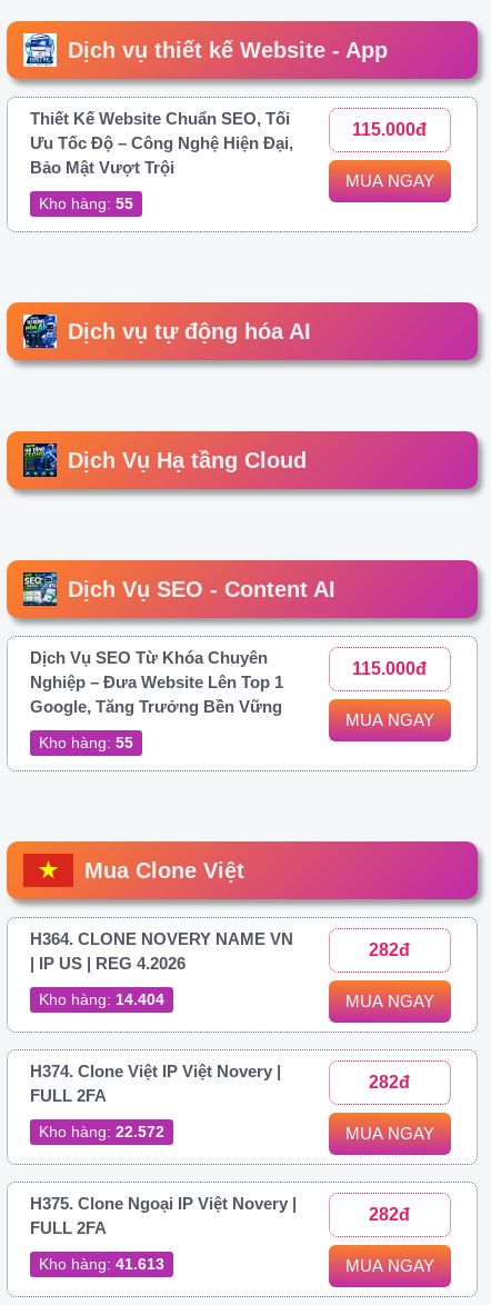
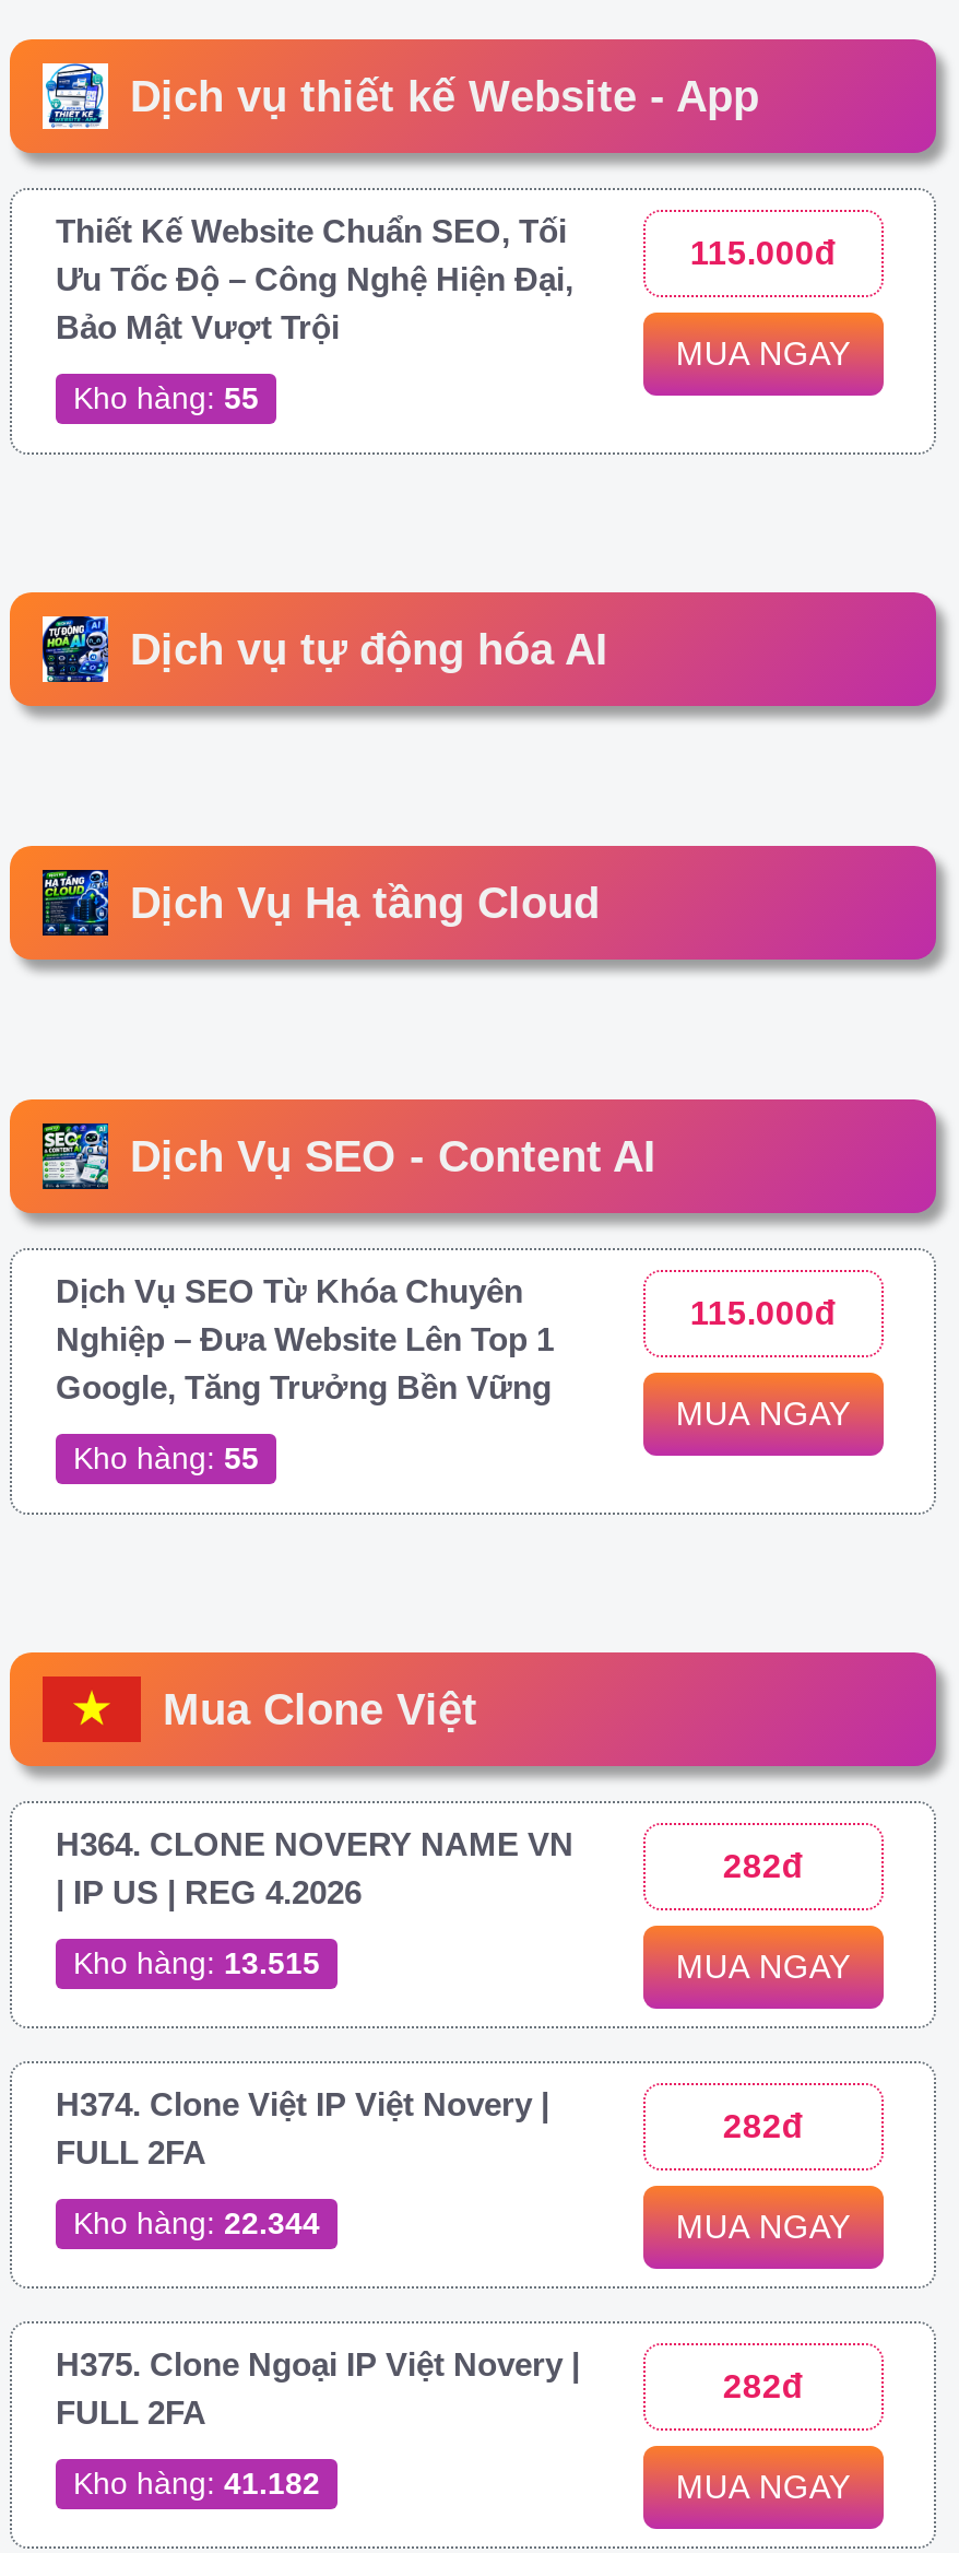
[39,991,164,1008] Kho hàng: 14.404 -> [73,1946,320,1981] Kho hàng: 13.515
[39,1123,164,1141] Kho hàng: 22.572 -> [73,2206,320,2241] Kho hàng: 22.344
[39,1255,164,1273] Kho hàng: 41.613 -> [73,2466,320,2501] Kho hàng: 41.182

